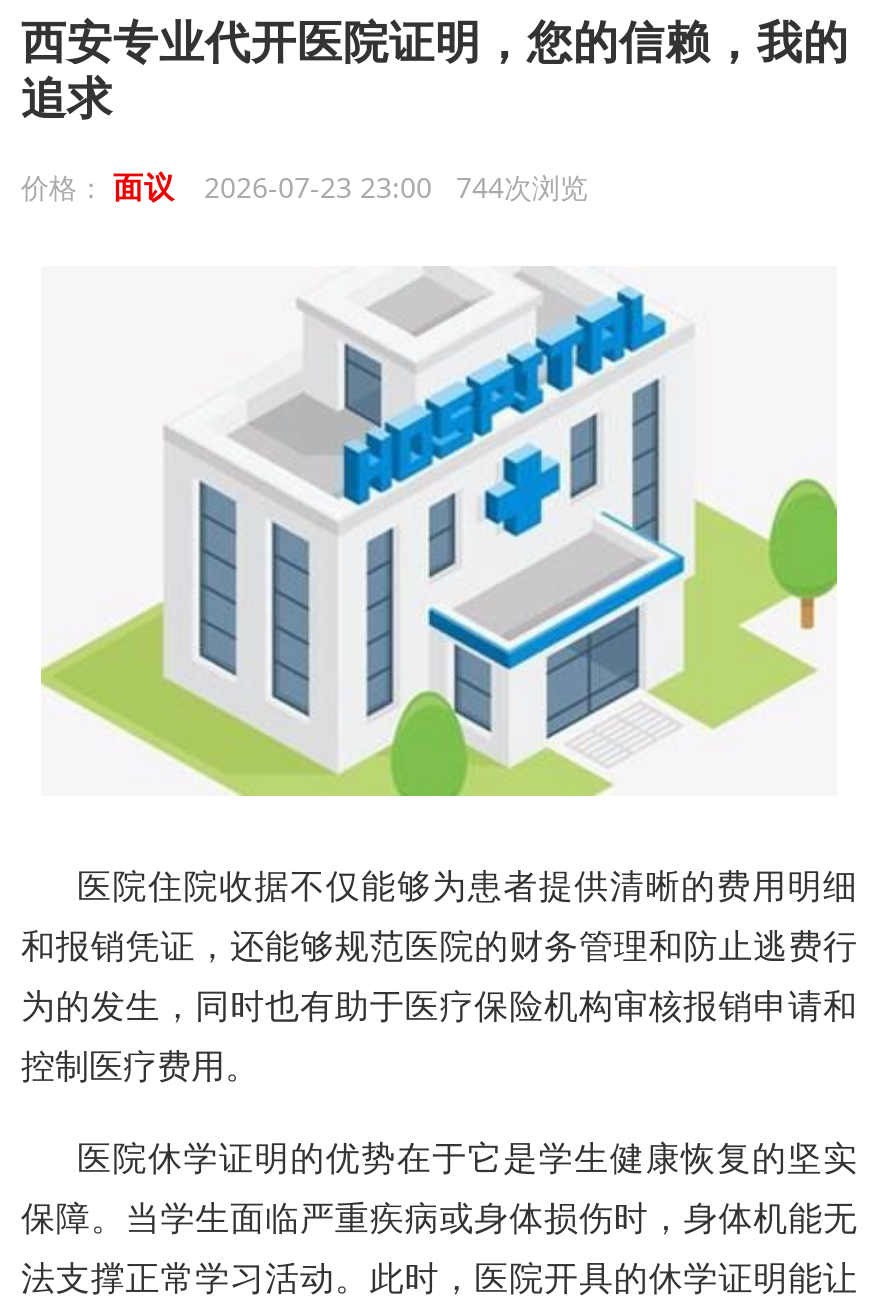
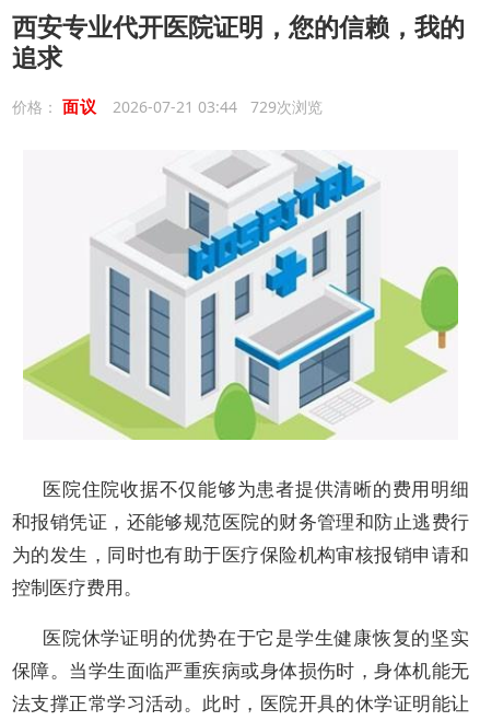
[21,166,588,206] 价格：面议 2026-07-23 23:00 744次浏览 -> [12,95,322,117] 价格：面议 2026-07-21 03:44 729次浏览

